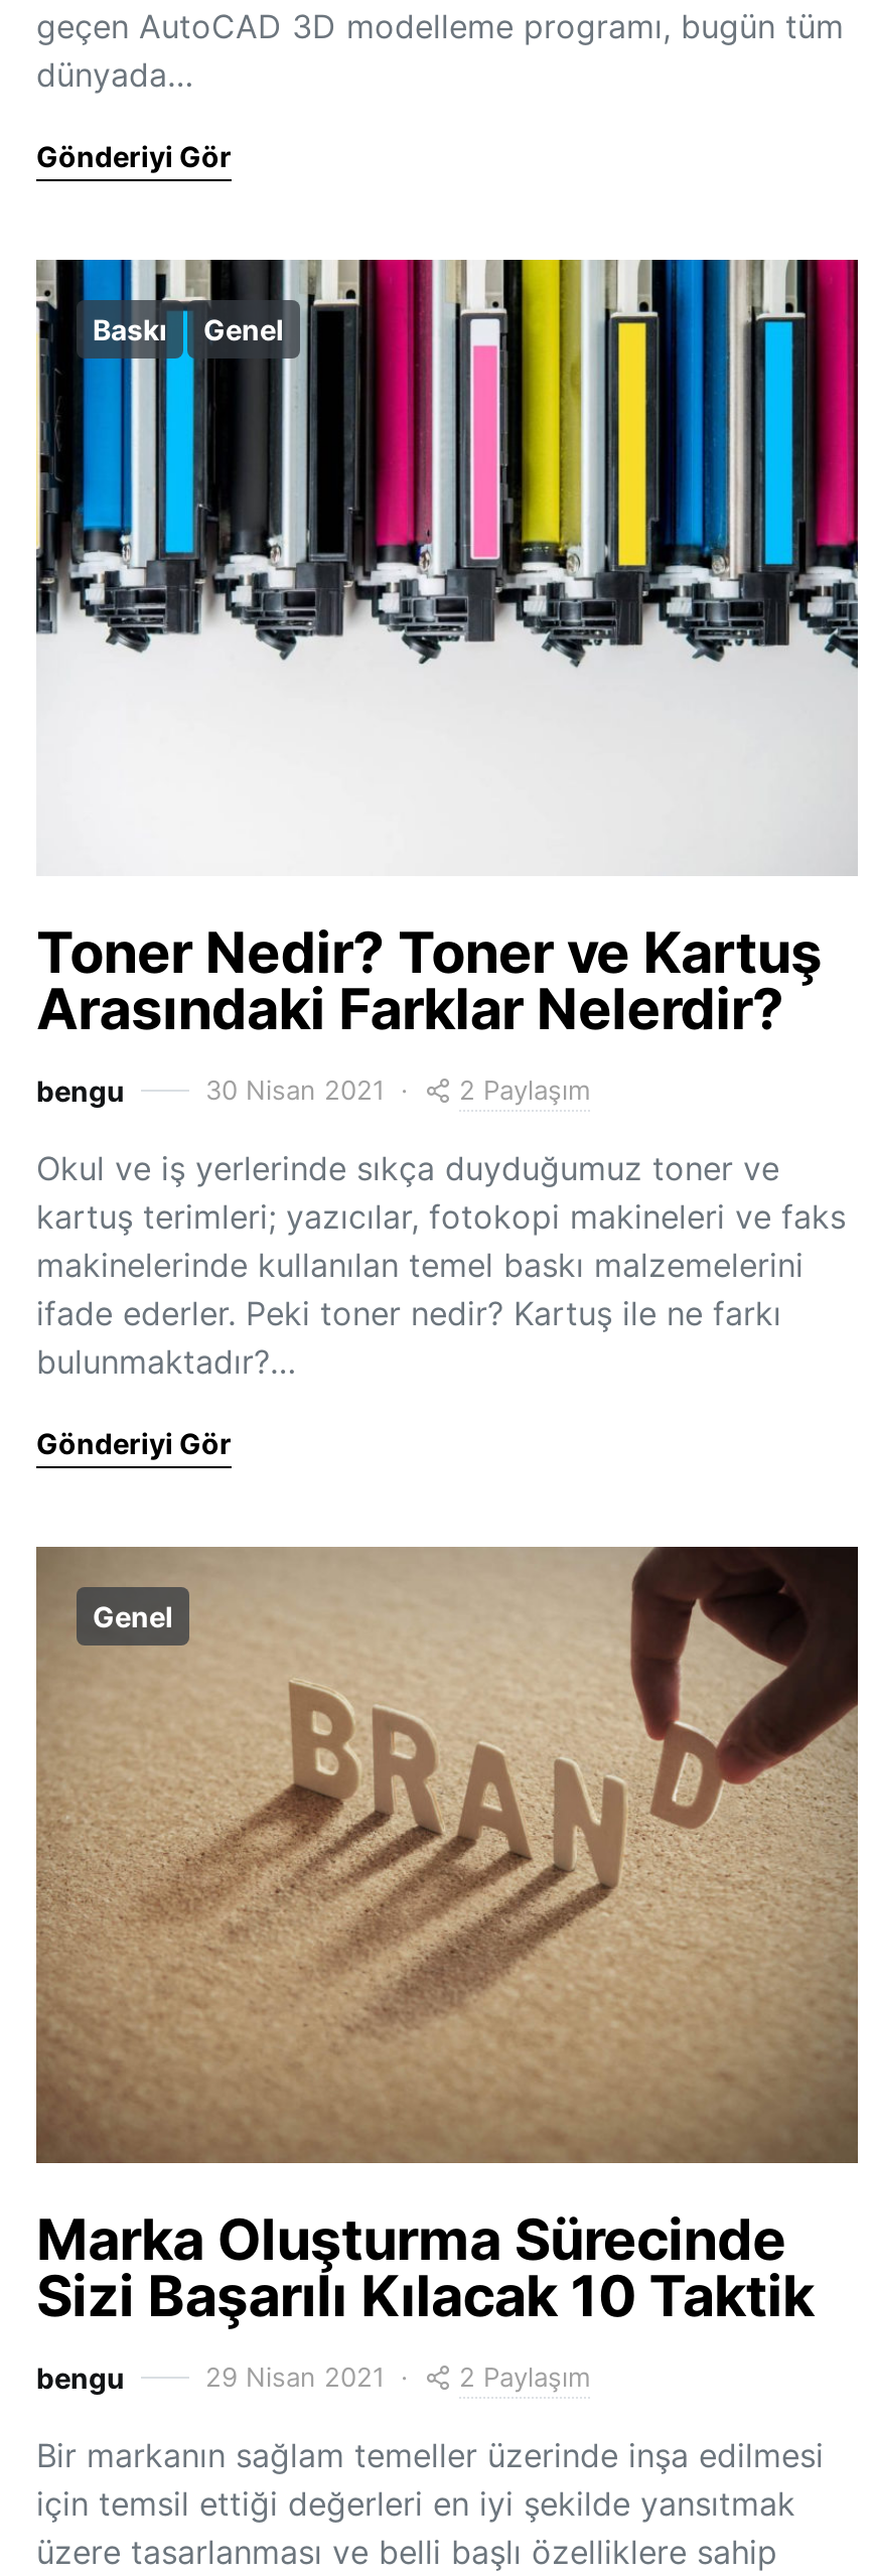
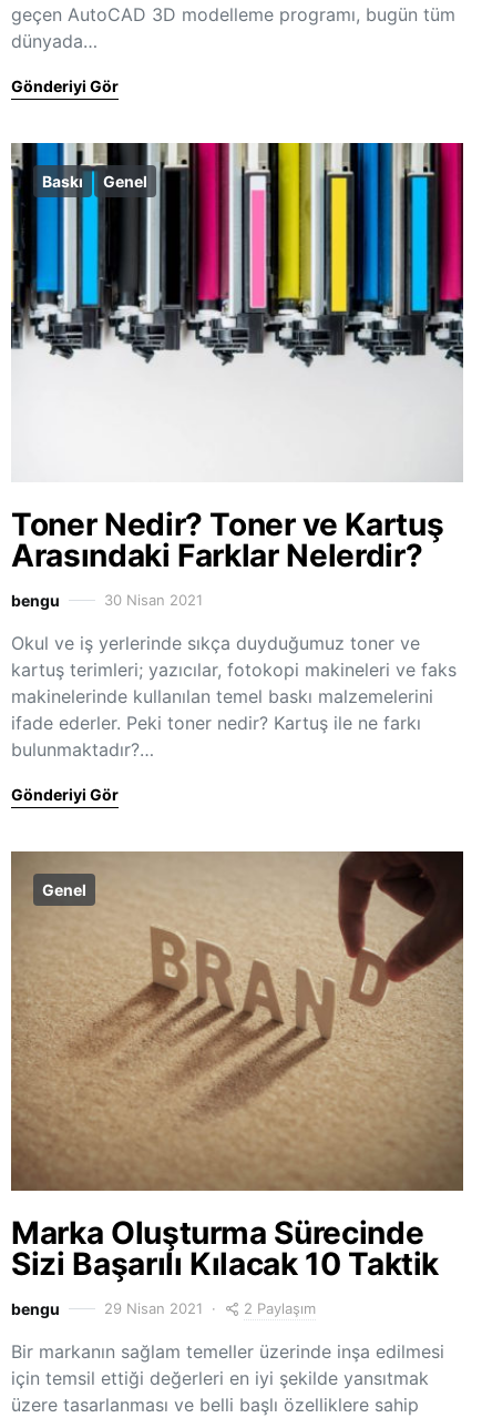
[459,1072,590,1105] 2 Paylaşım -> none

